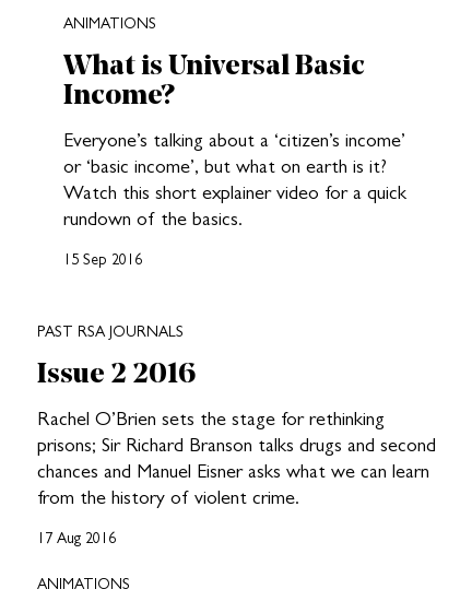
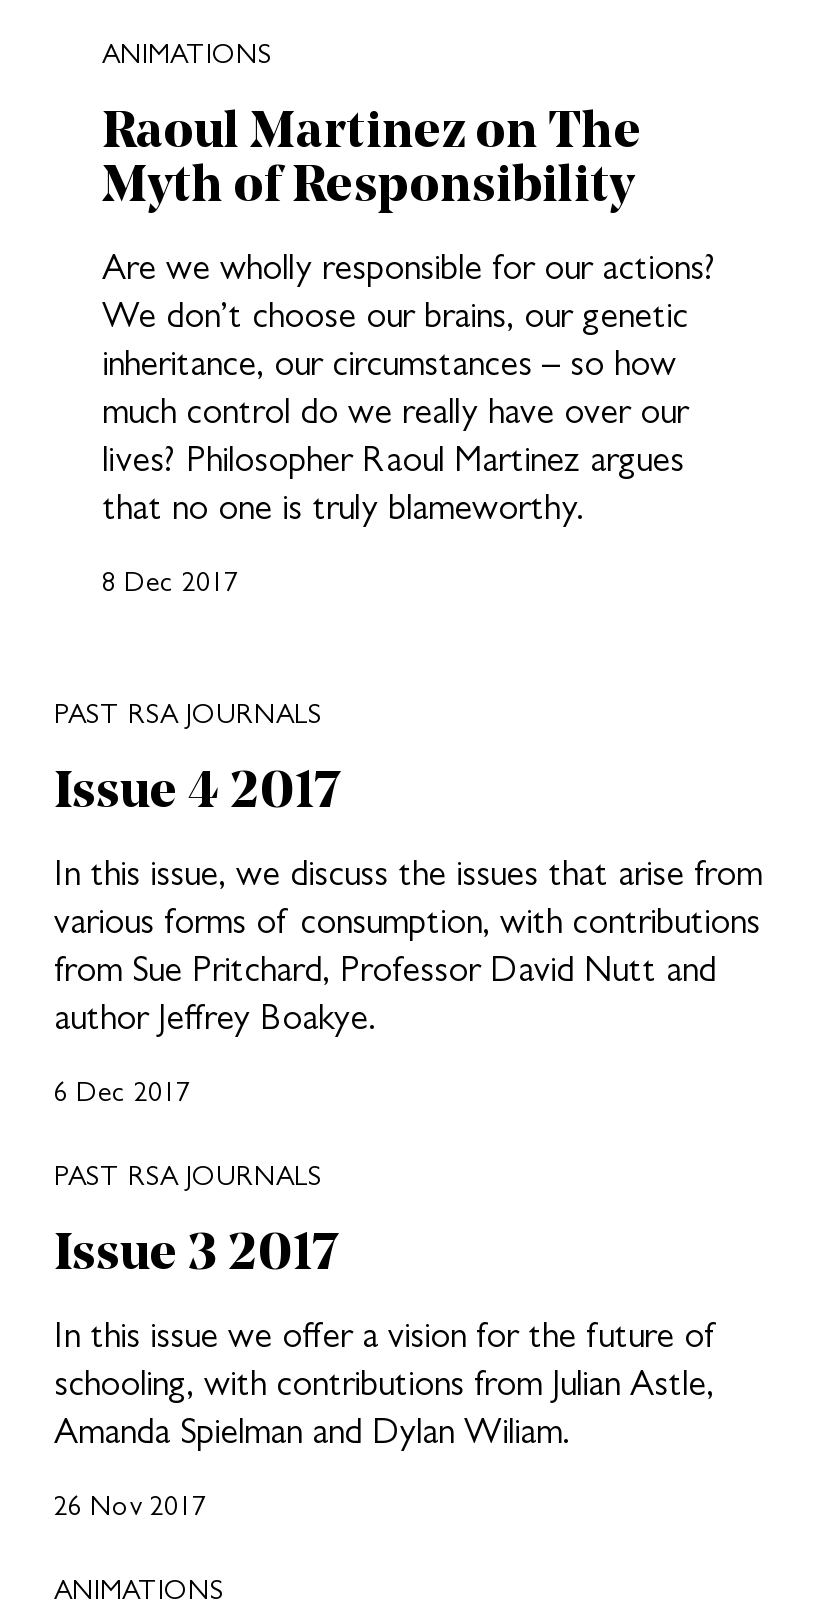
[63,46,365,111] What is Universal Basic | Income? -> [102,96,642,214] Raoul Martinez on The | Myth of Responsibility
[63,128,406,229] Everyone’s talking about a ‘citizen’s income’ | or ‘basic income’, but what on earth is it? | Watch this short explainer video for a quick | rundown of the basics. -> [102,246,716,526] Are we wholly responsible for our actions? | We don’t choose our brains, our genetic | inheritance, our circumstances – so how | much control do we really have over our | lives? Philosopher Raoul Martinez argues | that no one is truly blameworthy.
[63,250,142,267] 15 Sep 2016 -> [102,564,238,596] 8 Dec 2017
[37,355,436,546] Issue 2 2016 | Rachel O’Brien sets the stage for rethinking | prisons; Sir Richard Branson talks drugs and second | chances and Manuel Eisner asks what we can learn | from the history of violent crime. | 17 Aug 2016 -> [54,756,762,1520] Issue 4 2017 | In this issue, we discuss the issues that arise from | various forms of consumption, with contributions | from Sue Pritchard, Professor David Nutt and | author Jeffrey Boakye. | 6 Dec 2017 | PAST RSA JOURNALS | Issue 3 2017 | In this issue we offer a vision for the future of | schooling, with contributions from Julian Astle, | Amanda Spielman and Dylan Wiliam. | 26 Nov 2017

